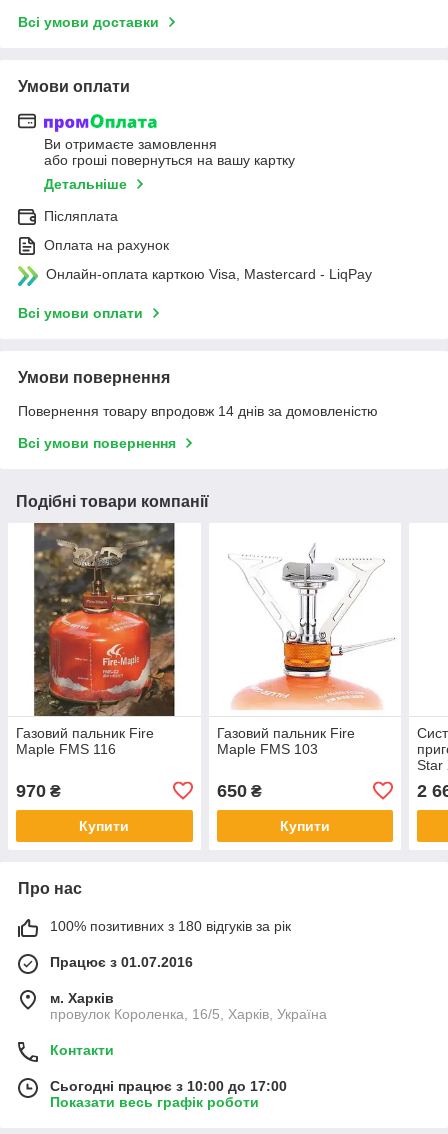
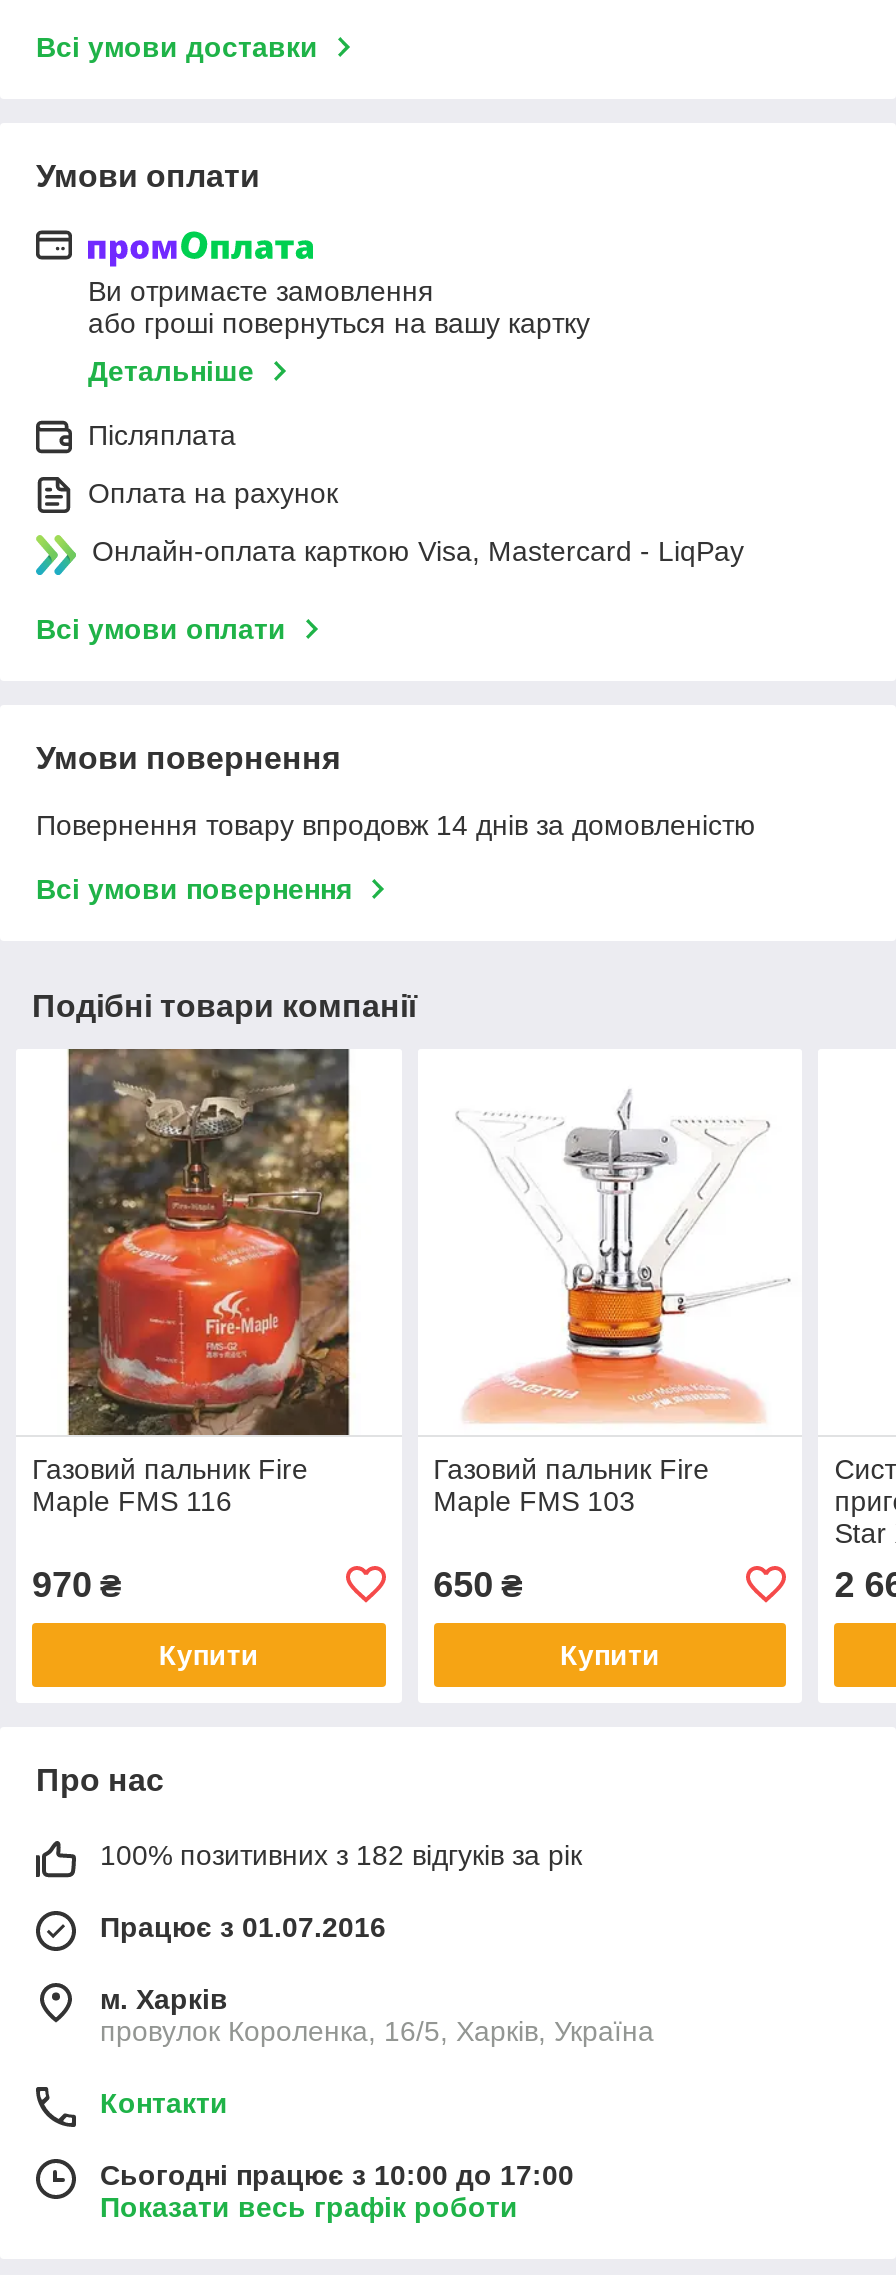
[50,918,291,934] 100% позитивних з 180 відгуків за рік -> [100,1839,582,1871] 100% позитивних з 182 відгуків за рік

